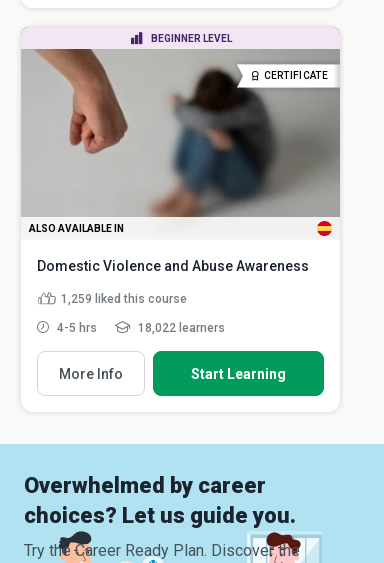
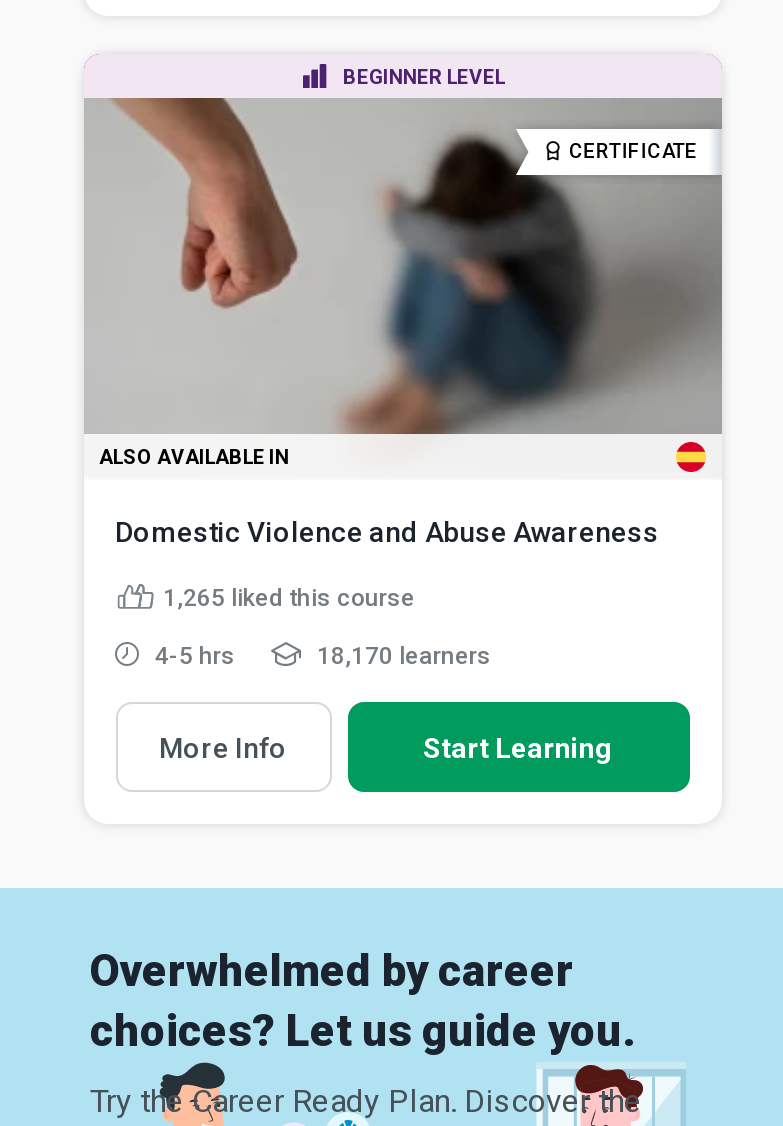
[60,292,186,306] 1,259 liked this course -> [163,584,415,612] 1,265 liked this course
[134,321,224,335] 18,022 learners -> [311,642,491,670] 18,170 learners

